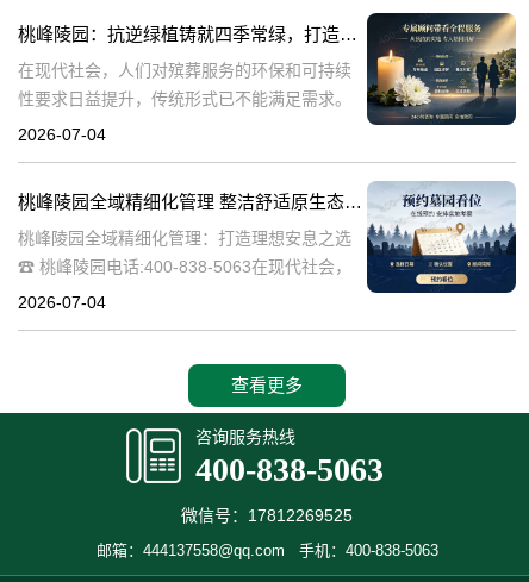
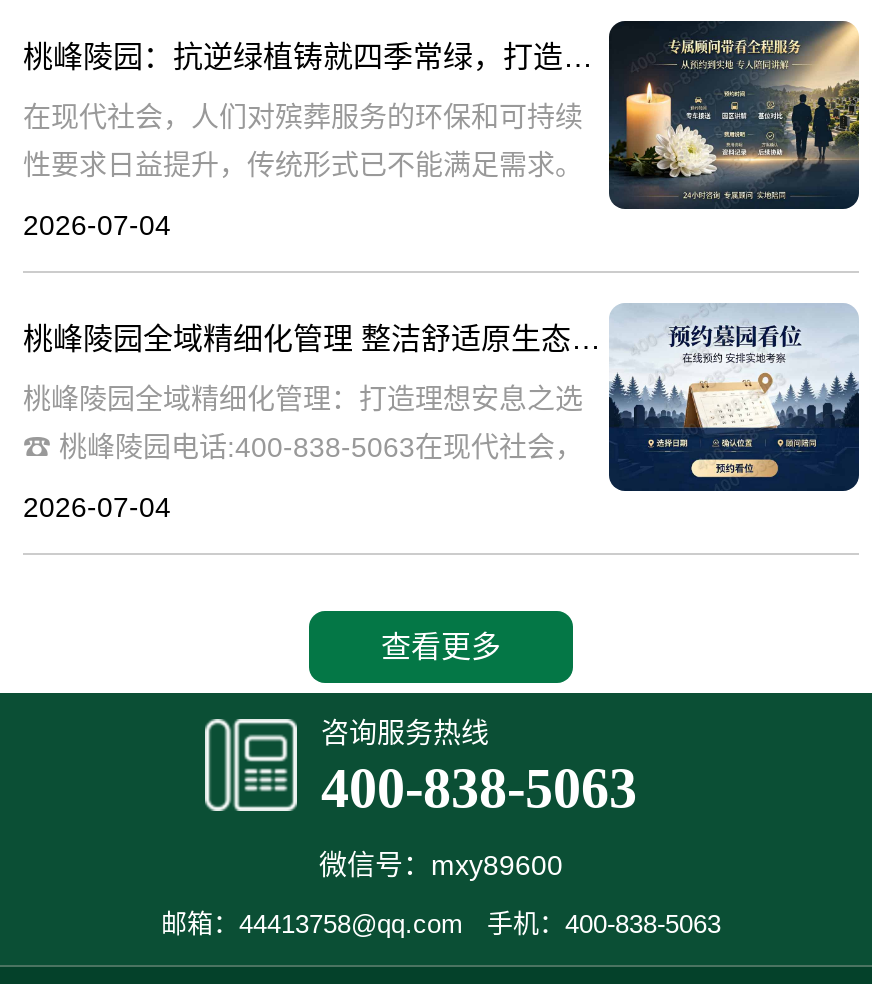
[181,506,353,525] 微信号：17812269525 -> [319,850,563,882] 微信号：mxy89600
[96,542,438,560] 邮箱：444137558@qq.com 手机：400-838-5063 -> [161,910,721,940] 邮箱：44413758@qq.com 手机：400-838-5063

